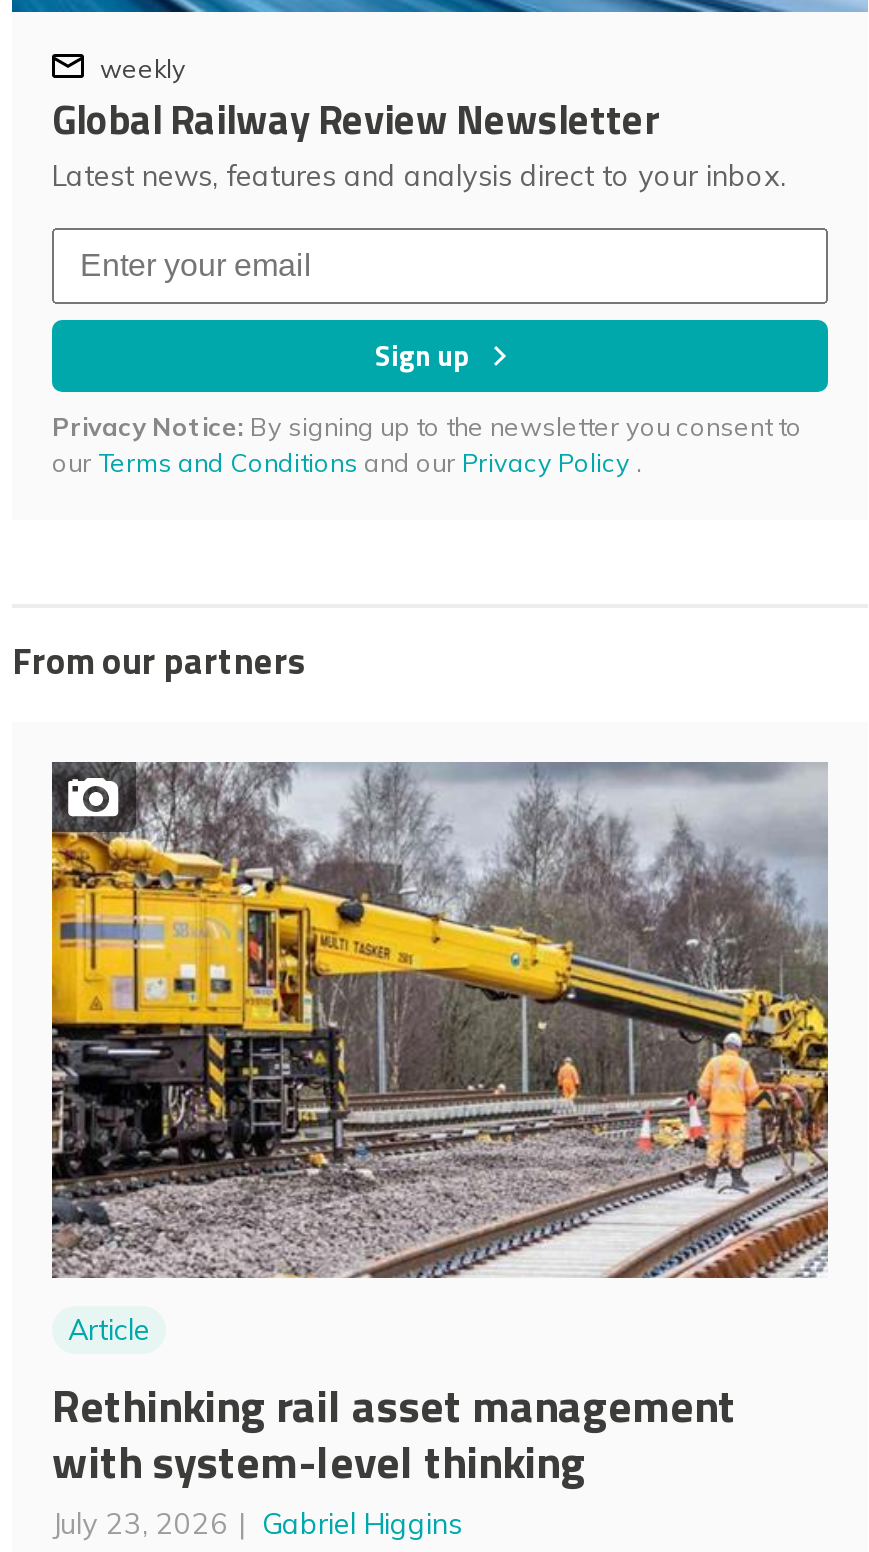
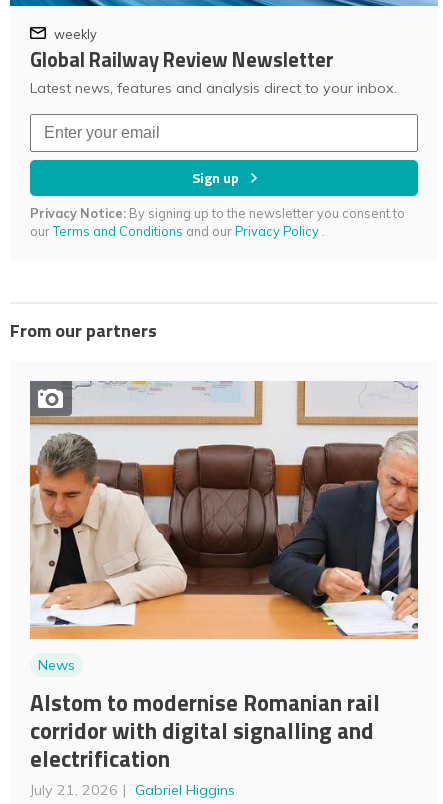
[50,762,830,1541] [image] | Article | Rethinking rail asset management | with system-level thinking | July 23, 2026 -> [29,381,419,799] [image] | News | Alstom to modernise Romanian rail | corridor with digital signalling and | electrification | July 21, 2026

